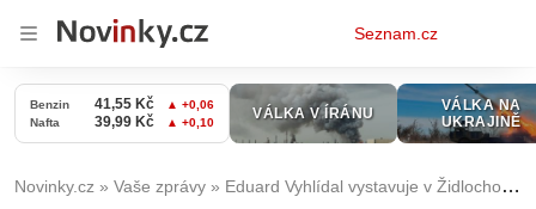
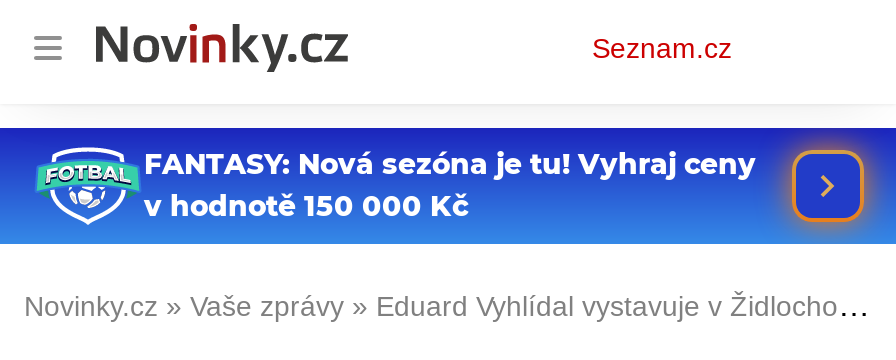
[4,81,532,149] [image] -> [6,126,890,246] [image]

